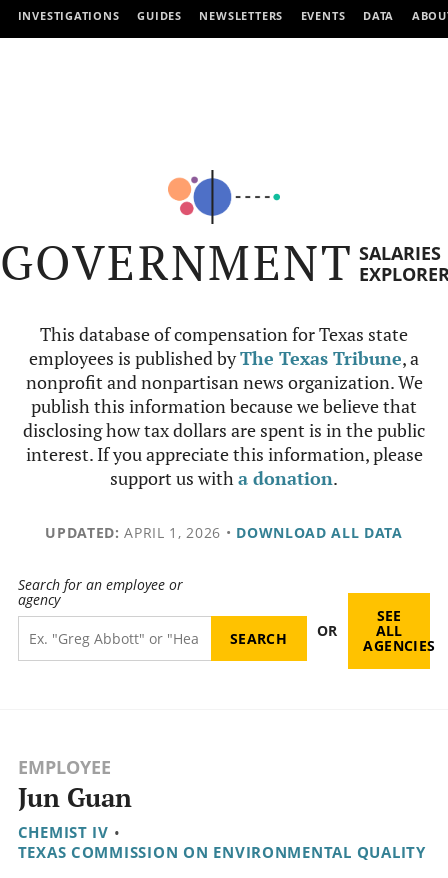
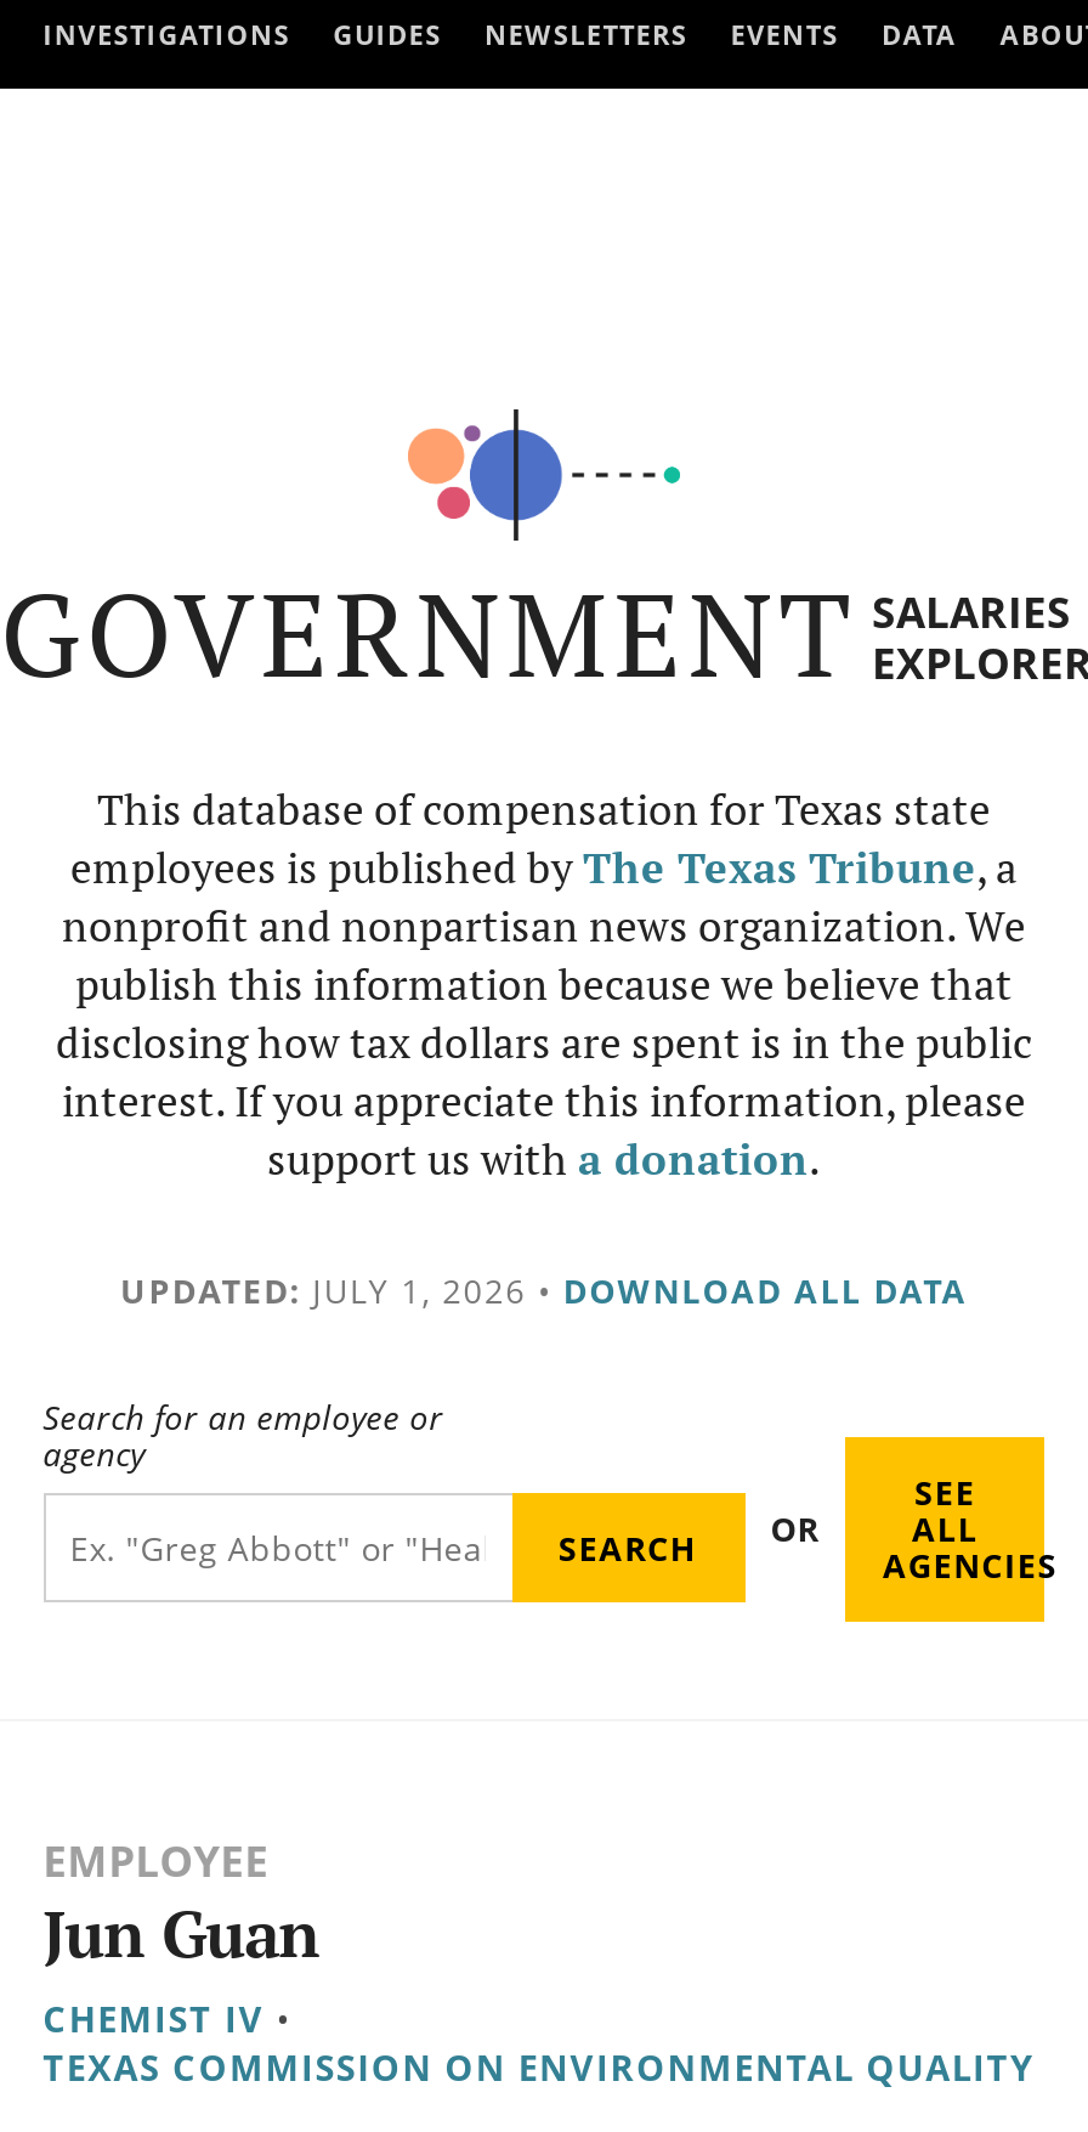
[45,523,403,542] UPDATED: APRIL 1, 2026 • DOWNLOAD ALL DATA -> [120,1267,968,1313] UPDATED: JULY 1, 2026 • DOWNLOAD ALL DATA

